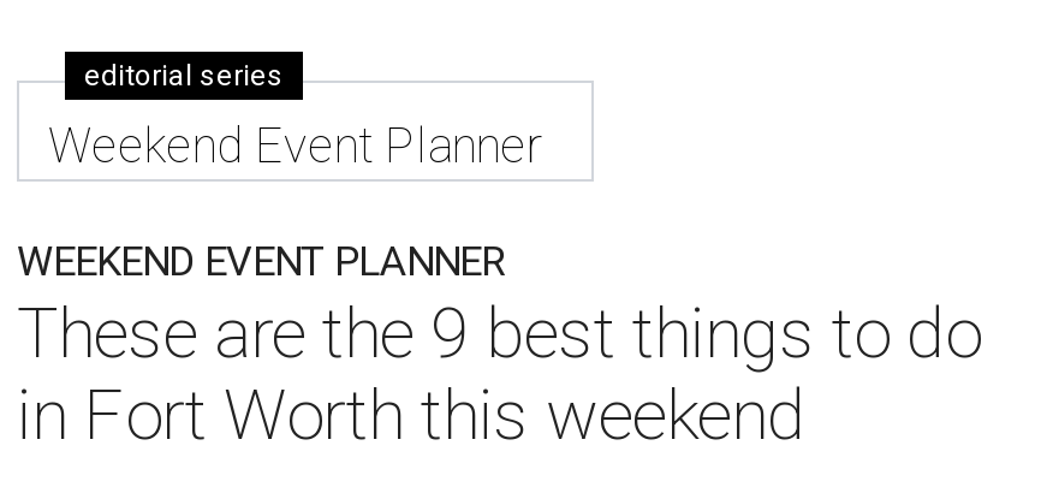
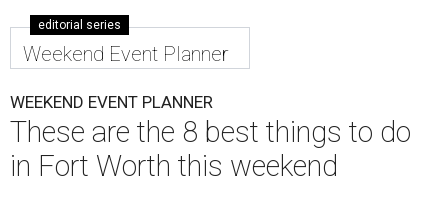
[17,293,981,374] These are the 9 best things to do -> [10,115,411,149] These are the 8 best things to do

